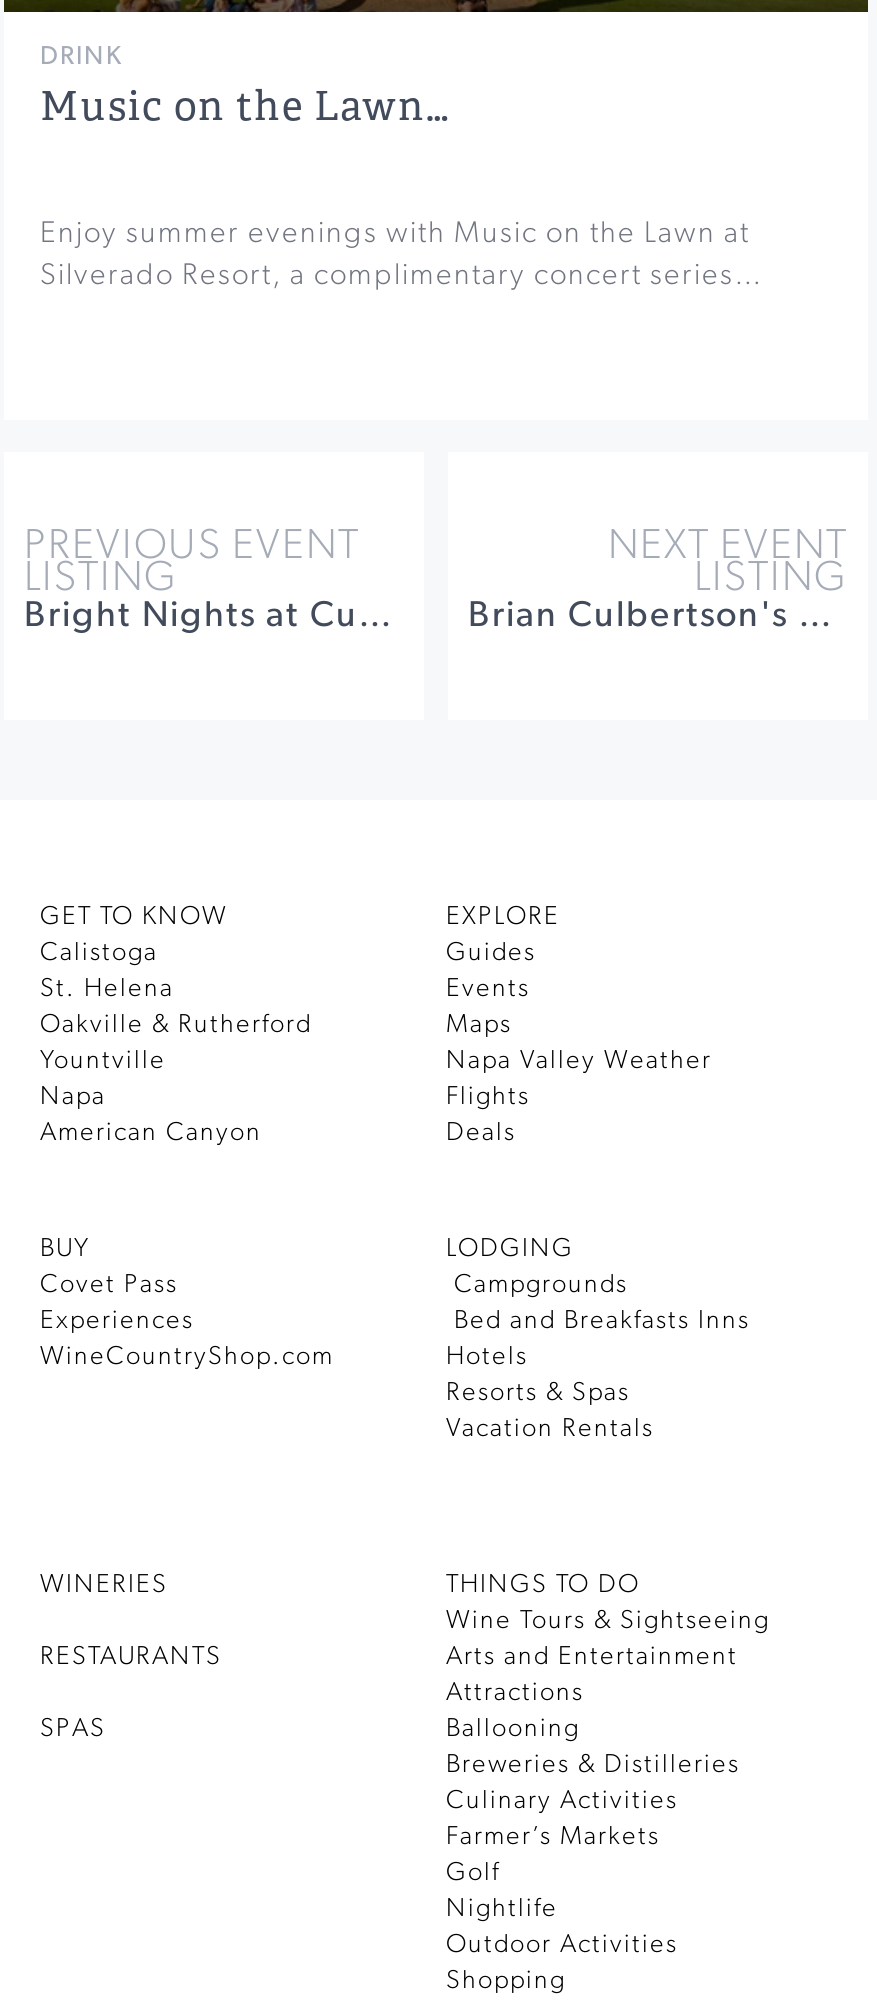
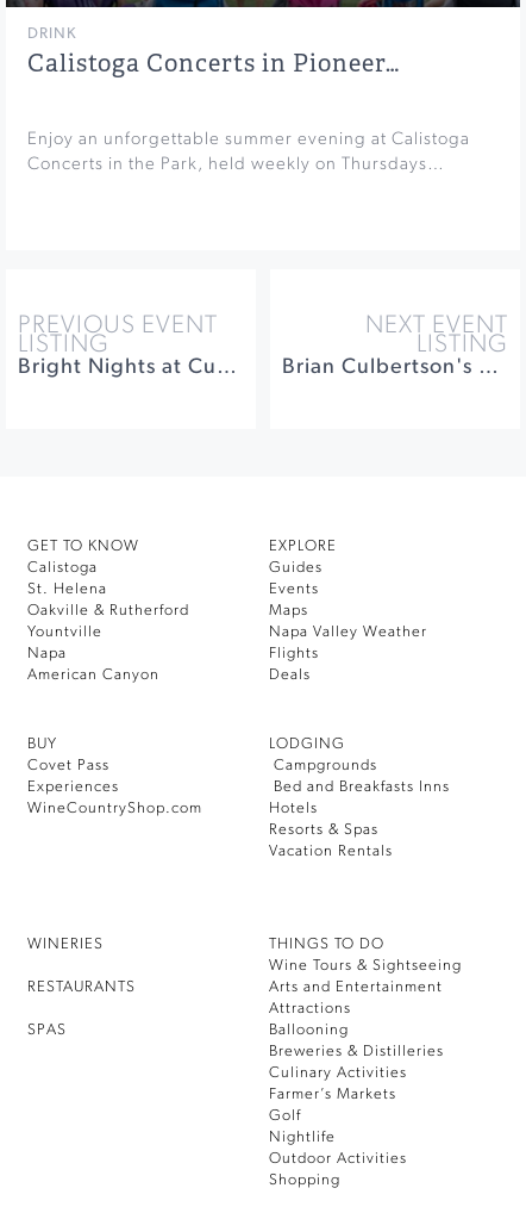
[40,82,450,132] Music on the Lawn… -> [27,49,400,79] Calistoga Concerts in Pioneer…
[40,220,764,292] Enjoy summer evenings with Music on the Lawn at | Silverado Resort, a complimentary concert series… -> [27,131,470,174] Enjoy an unforgettable summer evening at Calistoga | Concerts in the Park, held weekly on Thursdays…

